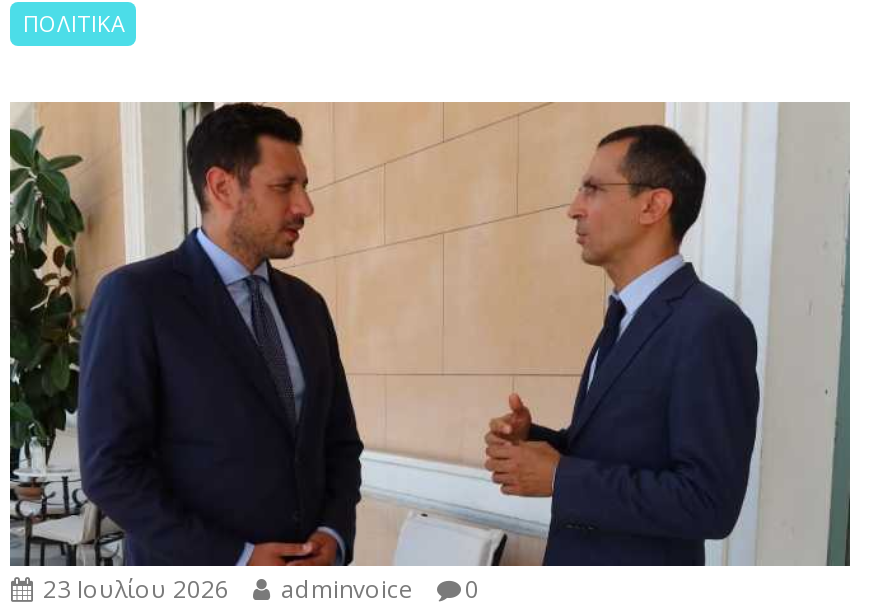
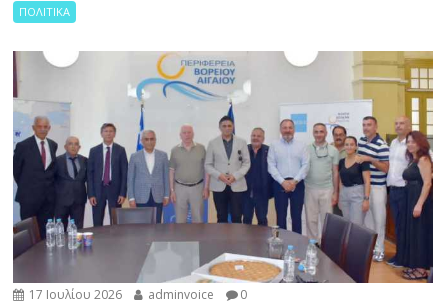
[8,100,852,606] [image] | 23 Ιουλίου 2026 adminvoice 0 -> [12,51,434,303] [image] | 17 Ιουλίου 2026 adminvoice 0

